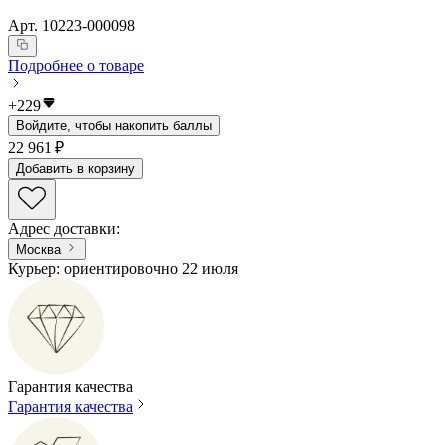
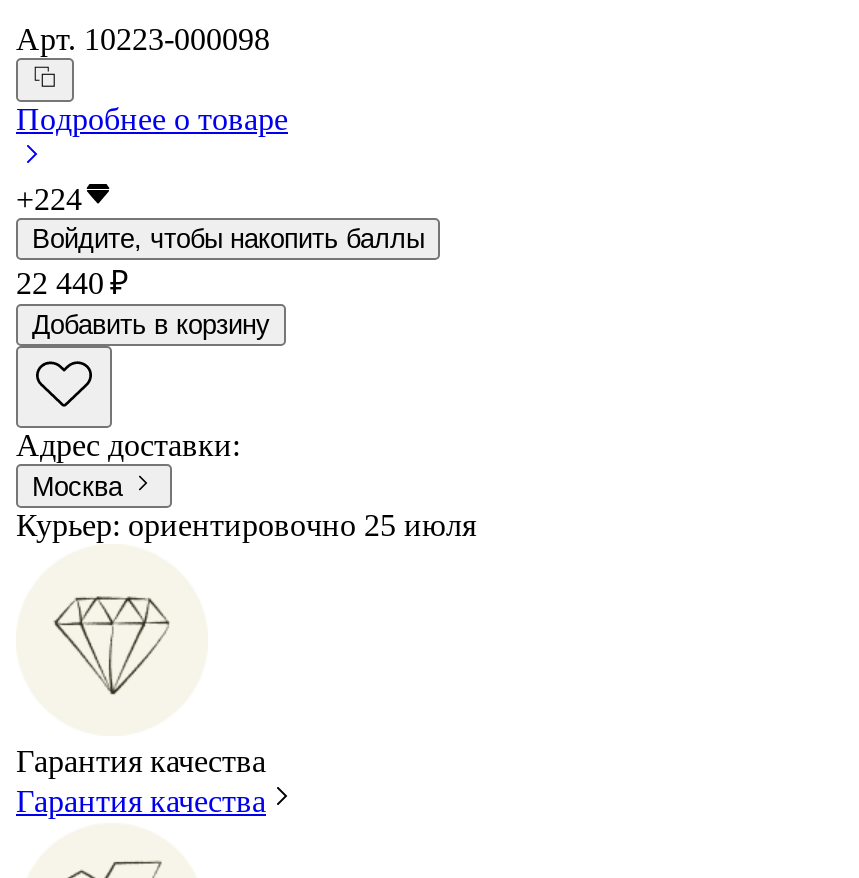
[8,97,41,114] +229 -> [16,182,82,216] +224
[8,139,64,156] 22 961 ₽ -> [16,266,128,300] 22 440 ₽
[8,260,238,277] Курьер: ориентировочно 22 июля -> [16,508,476,542] Курьер: ориентировочно 25 июля

